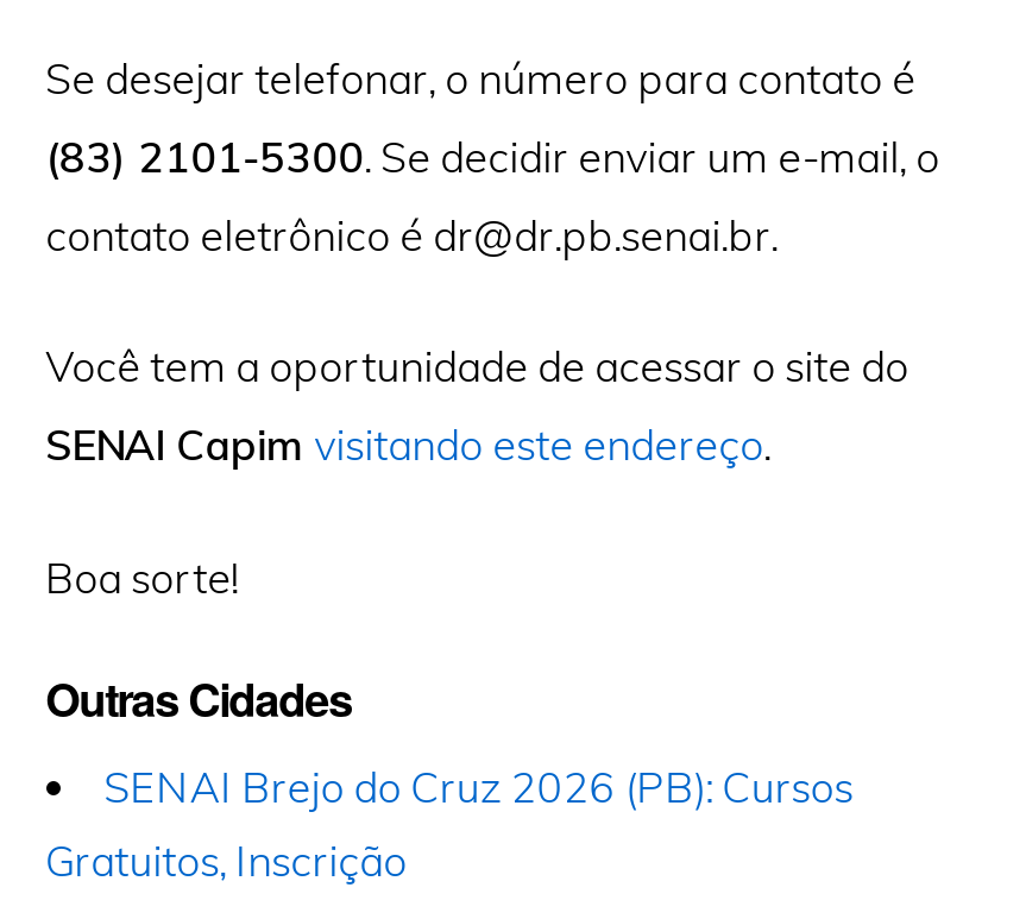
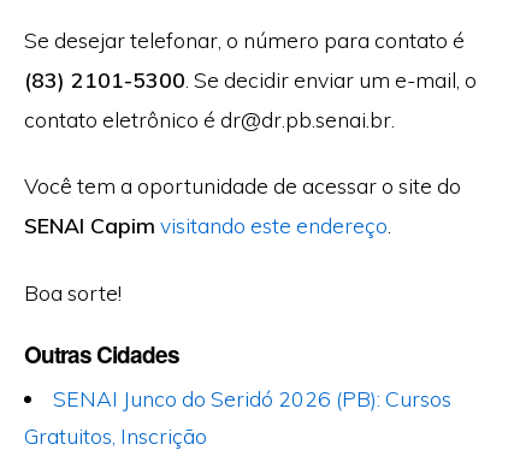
[104,760,853,812] SENAI Brejo do Cruz 2026 (PB): Cursos -> [53,385,452,411] SENAI Junco do Seridó 2026 (PB): Cursos

